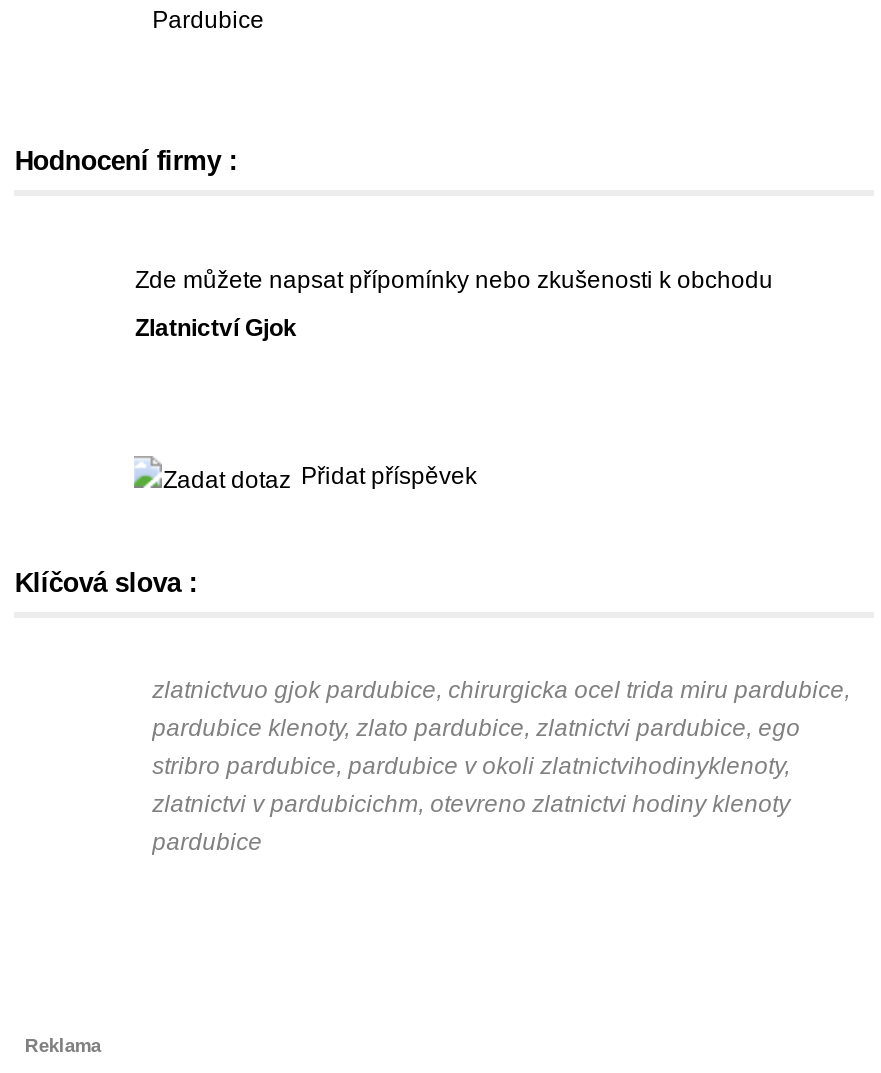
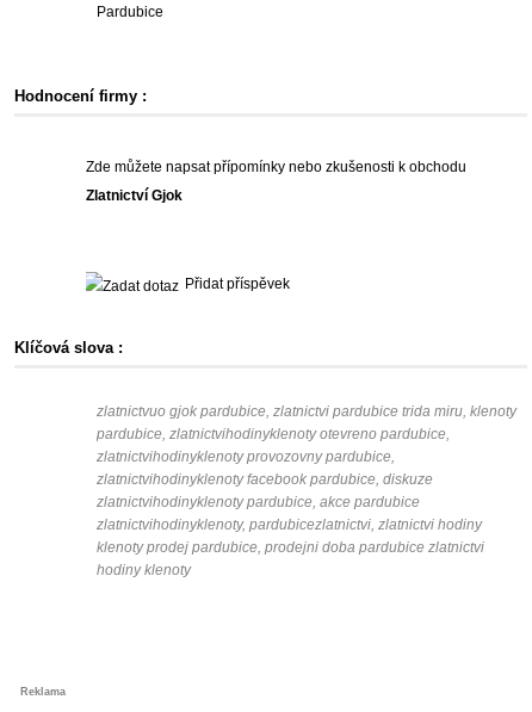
[152,677,850,857] zlatnictvuo gjok pardubice, chirurgicka ocel trida miru pardubice, | pardubice klenoty, zlato pardubice, zlatnictvi pardubice, ego | stribro pardubice, pardubice v okoli zlatnictvihodinyklenoty, | zlatnictvi v pardubicichm, otevreno zlatnictvi hodiny klenoty | pardubice -> [97,404,517,579] zlatnictvuo gjok pardubice, zlatnictvi pardubice trida miru, klenoty | pardubice, zlatnictvihodinyklenoty otevreno pardubice, | zlatnictvihodinyklenoty provozovny pardubice, | zlatnictvihodinyklenoty facebook pardubice, diskuze | zlatnictvihodinyklenoty pardubice, akce pardubice | zlatnictvihodinyklenoty, pardubicezlatnictvi, zlatnictvi hodiny | klenoty prodej pardubice, prodejni doba pardubice zlatnictvi | hodiny klenoty

